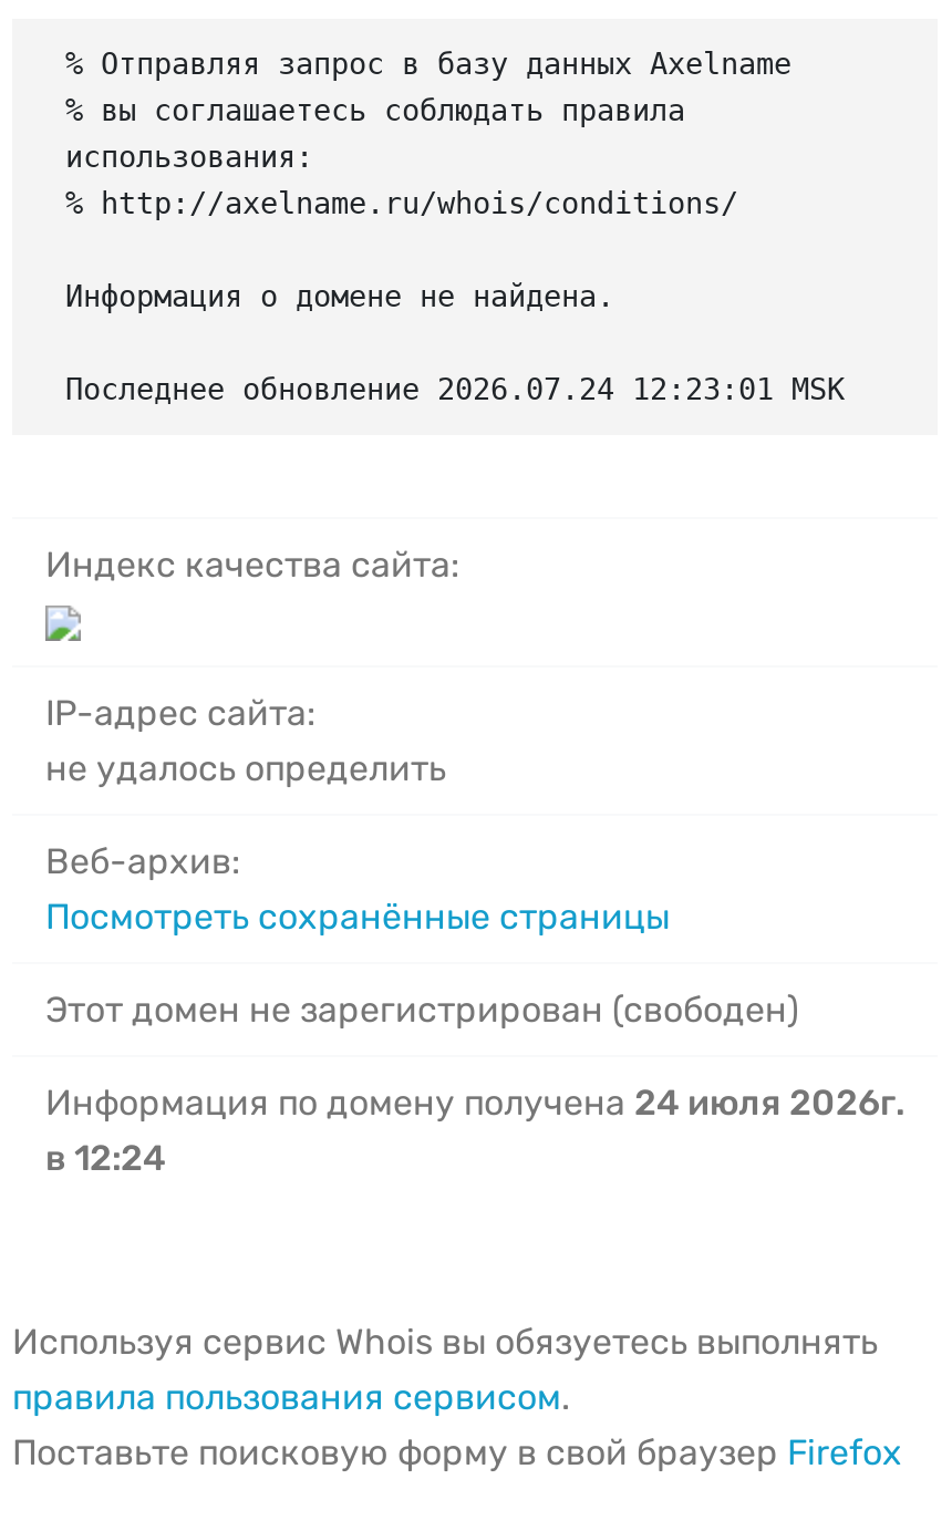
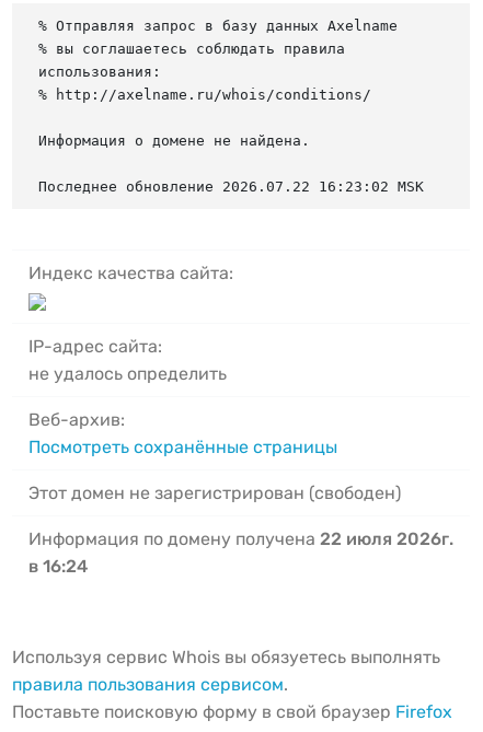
[65,373,845,406] Последнее обновление 2026.07.24 12:23:01 MSK -> [38,178,424,195] Последнее обновление 2026.07.22 16:23:02 MSK
[45,1081,904,1123] Информация по домену получена 24 июля 2026г. -> [28,528,453,549] Информация по домену получена 22 июля 2026г.
[45,1136,165,1179] в 12:24 -> [28,556,88,576] в 16:24

